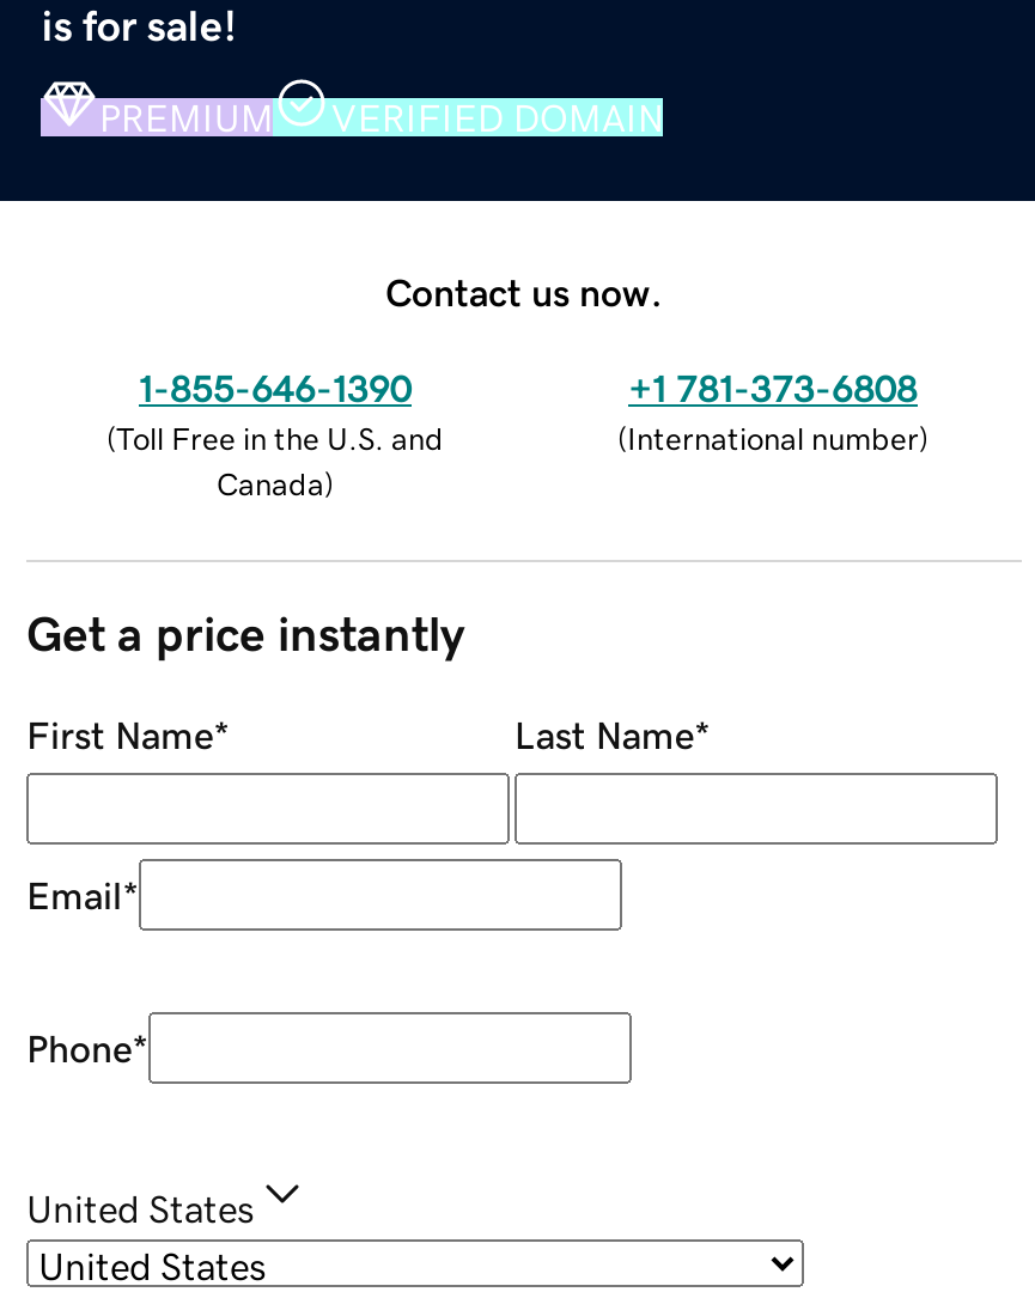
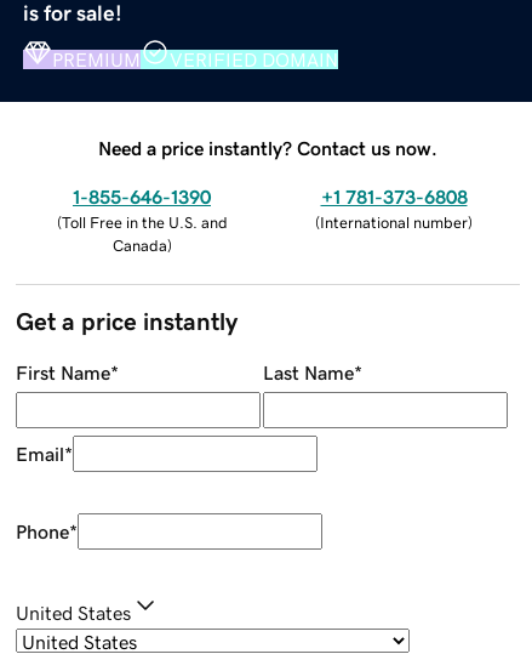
[385,272,663,310] Contact us now. -> [98,138,437,157] Need a price instantly? Contact us now.

